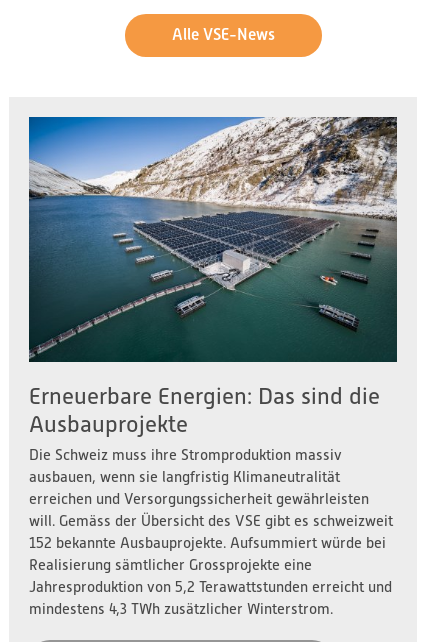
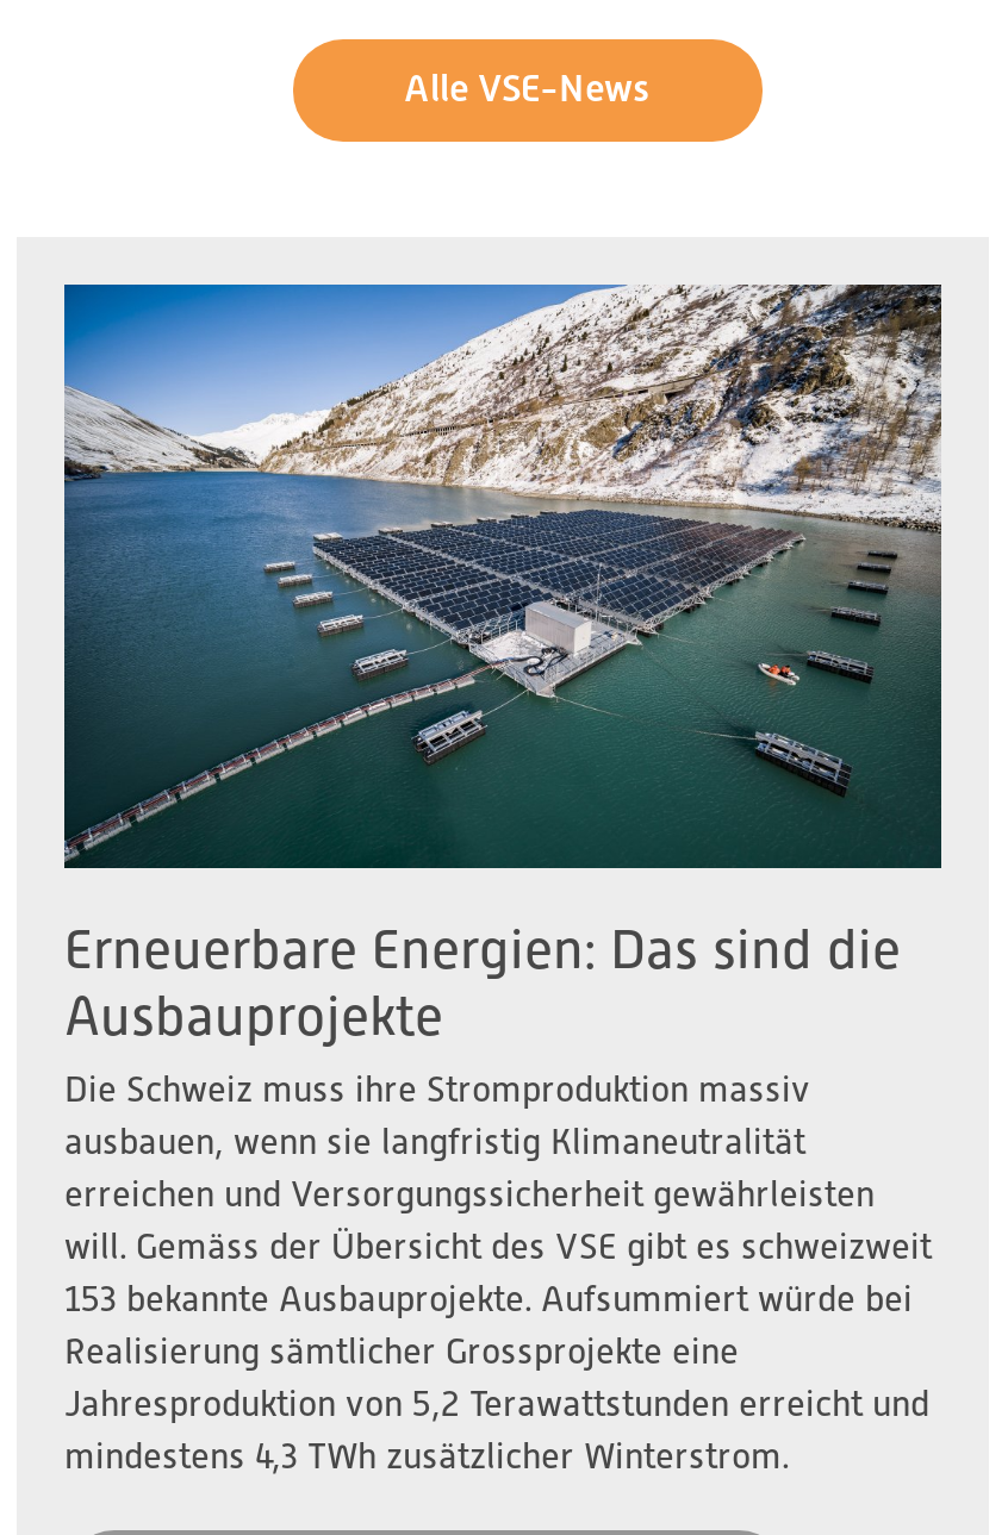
[29,534,386,551] 152 bekannte Ausbauprojekte. Aufsummiert würde bei -> [64,1278,913,1318] 153 bekannte Ausbauprojekte. Aufsummiert würde bei

